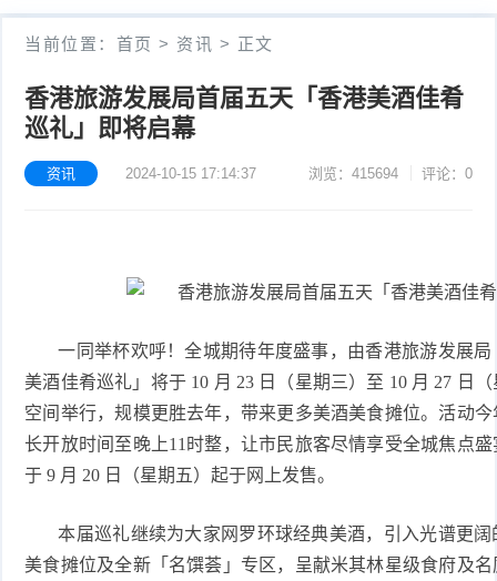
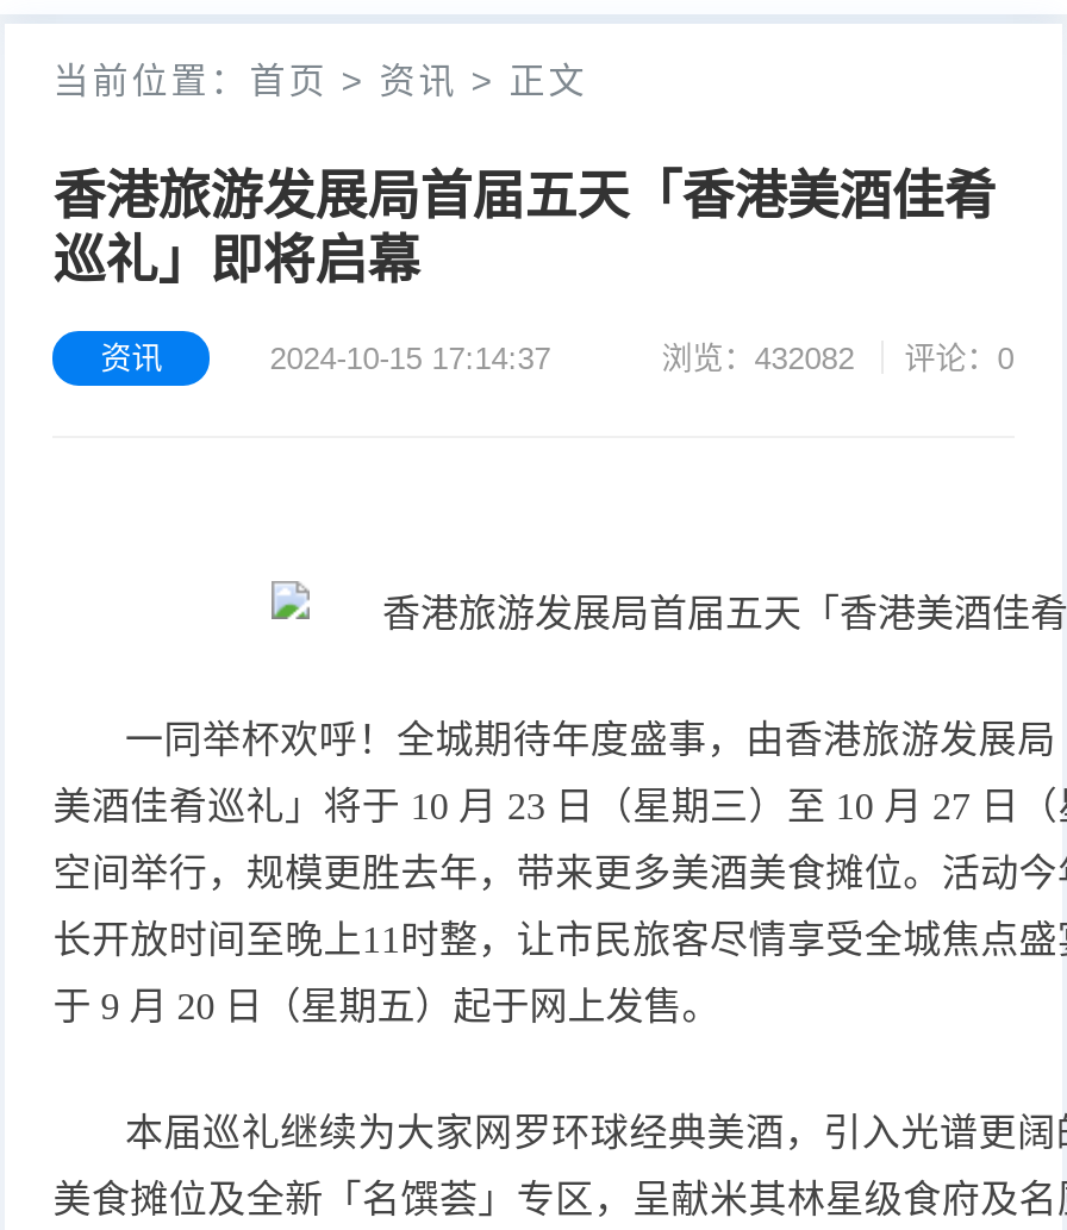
[308,165,472,182] 浏览：415694 评论：0 -> [662,340,1014,376] 浏览：432082 评论：0

